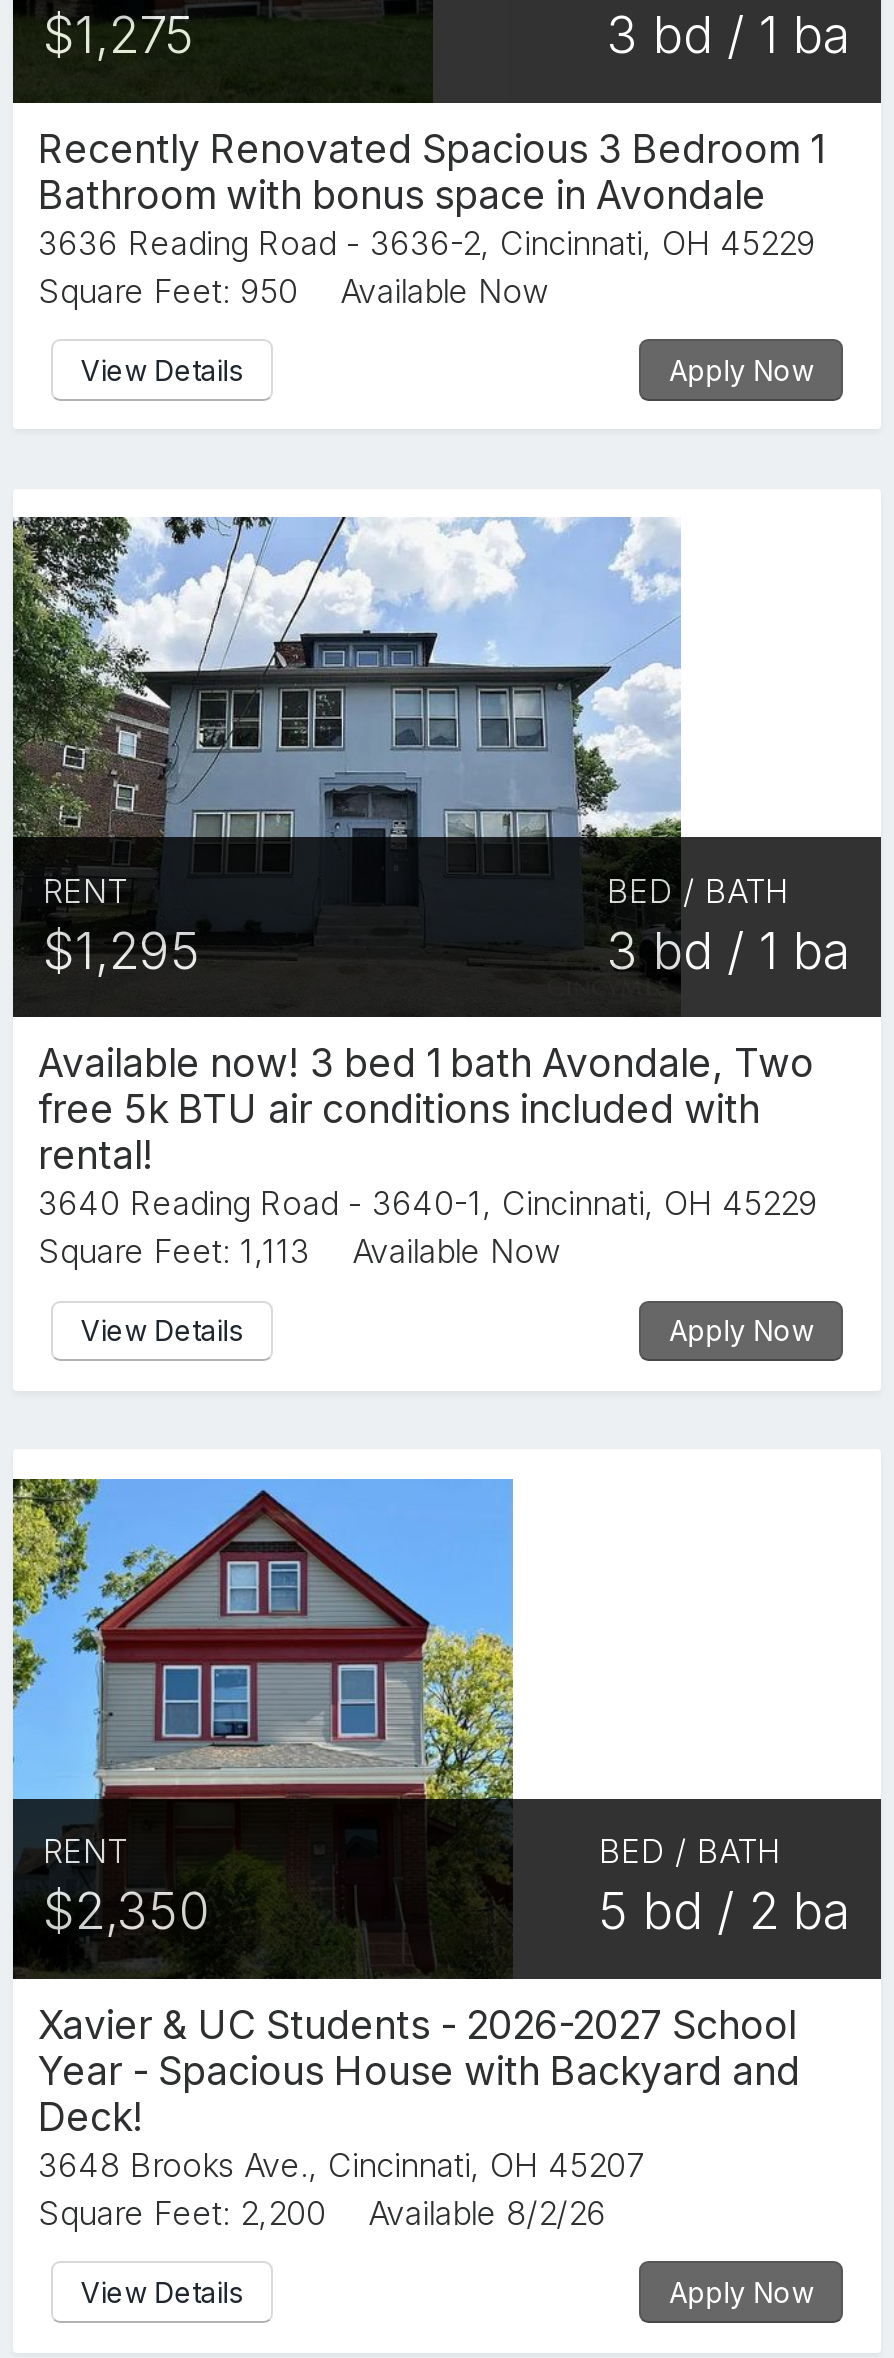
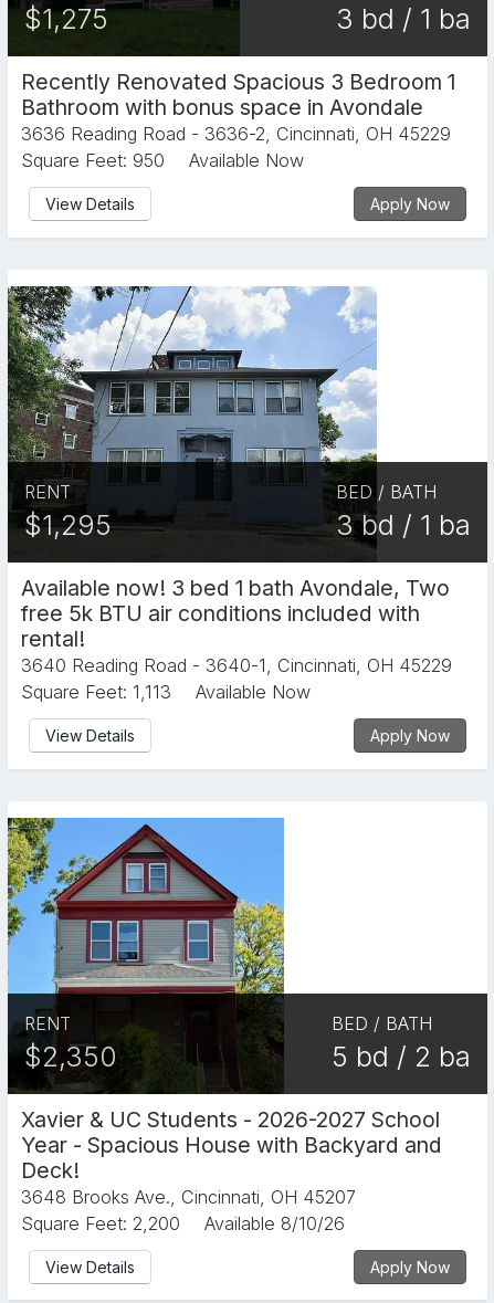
[38,2194,606,2234] Square Feet: 2,200 Available 8/2/26 -> [22,1212,344,1234] Square Feet: 2,200 Available 8/10/26

